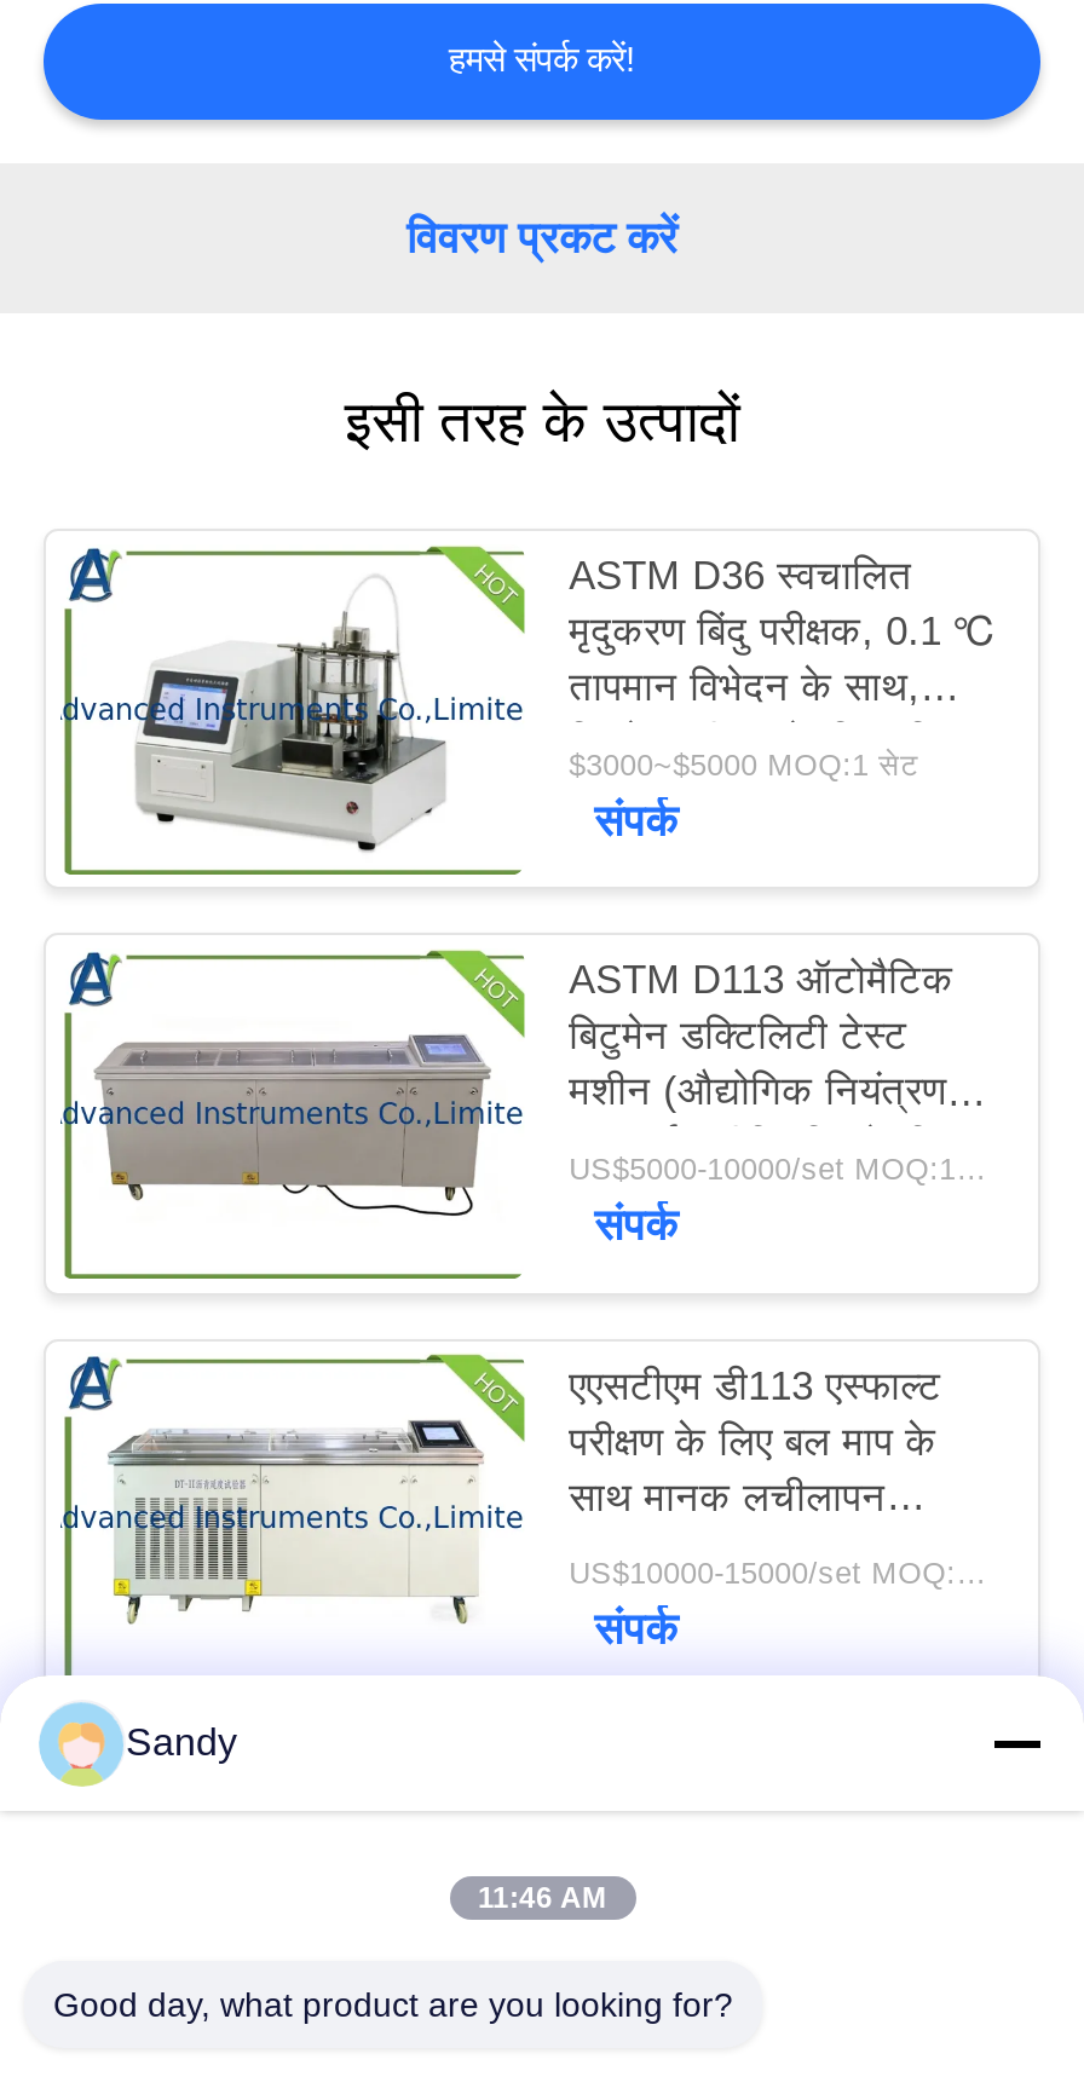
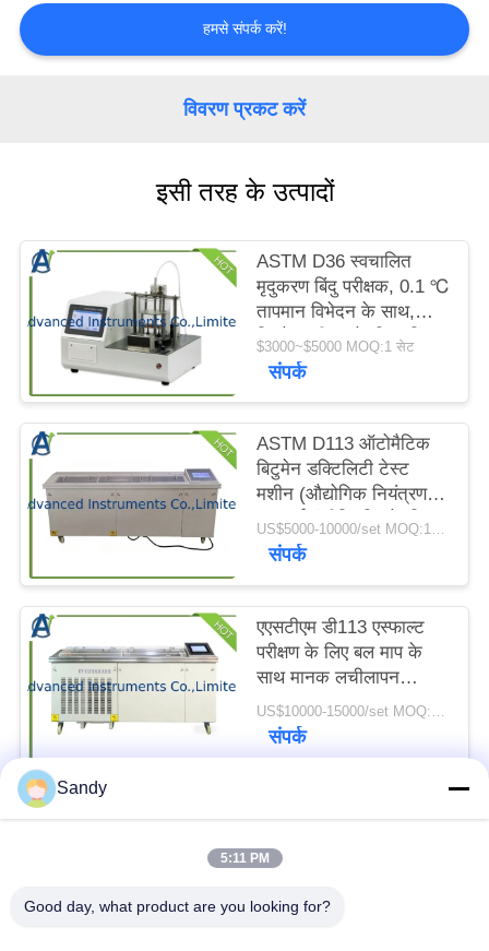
[478,1881,606,1915] 11:46 AM -> [220,851,269,866] 5:11 PM

